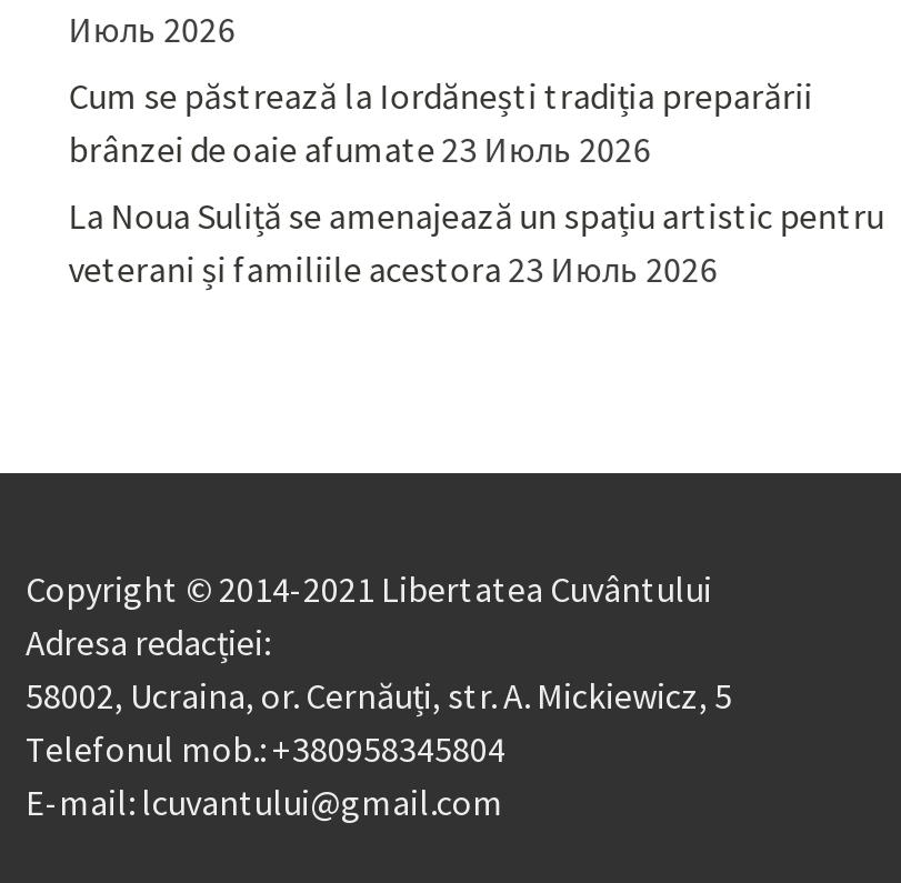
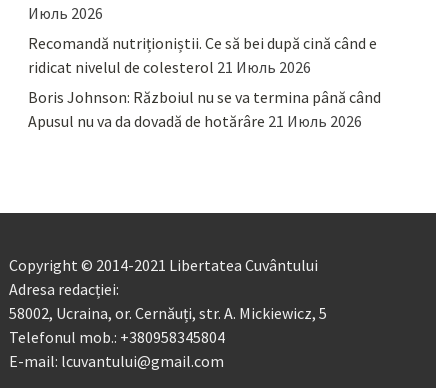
[68,74,813,171] Cum se păstrează la Iordănești tradiția preparării | brânzei de oaie afumate 23 Июль 2026 -> [28,33,377,77] Recomandă nutriționiștii. Ce să bei după cină când e | ridicat nivelul de colesterol 21 Июль 2026
[68,194,884,292] La Noua Suliță se amenajează un spațiu artistic pentru | veterani și familiile acestora 23 Июль 2026 -> [28,87,381,131] Boris Johnson: Războiul nu se va termina până când | Apusul nu va da dovadă de hotărâre 21 Июль 2026

